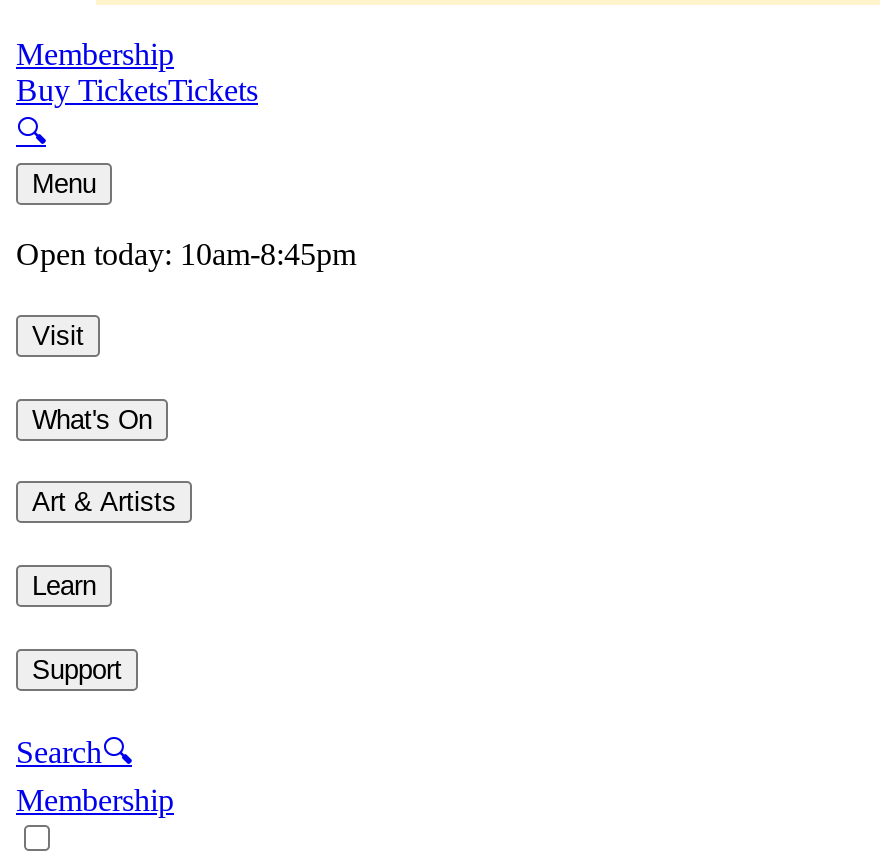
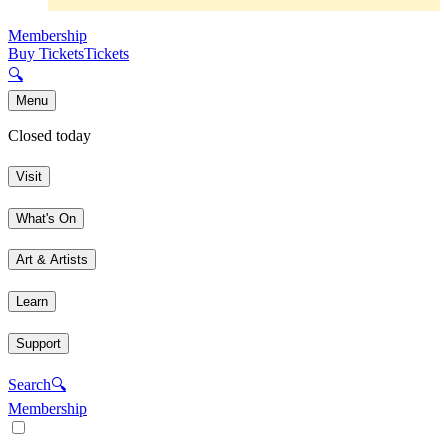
[16,238,356,272] Open today: 10am-8:45pm -> [8,127,91,144] Closed today

